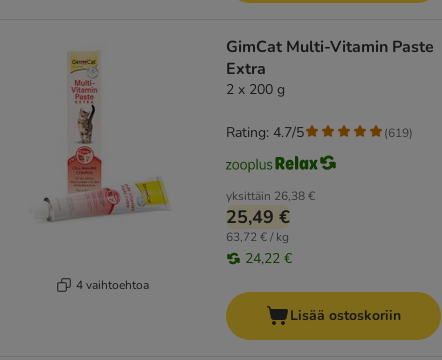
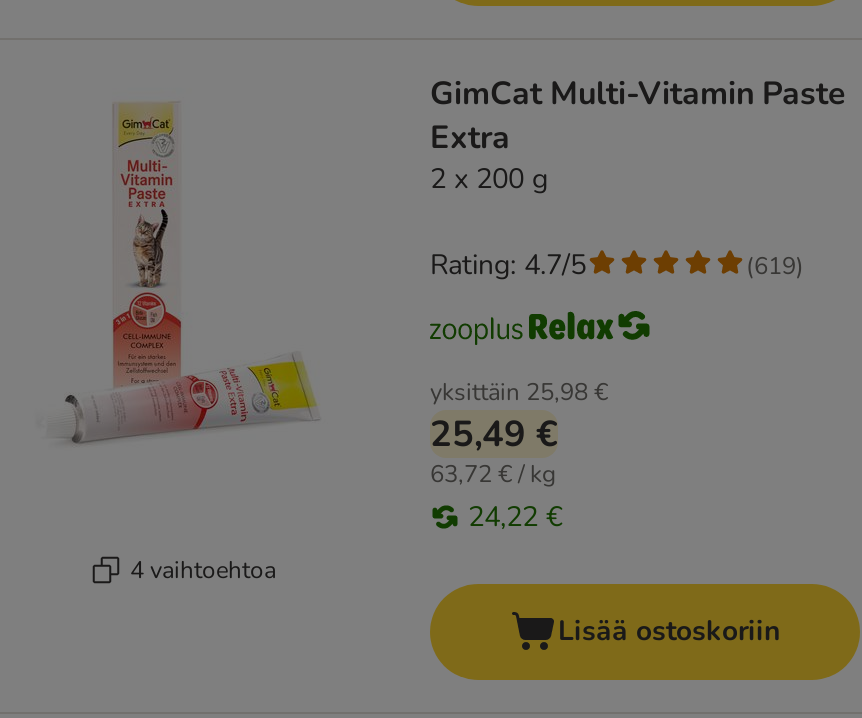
[226,188,315,204] yksittäin 26,38 € -> [430,376,608,408] yksittäin 25,98 €

